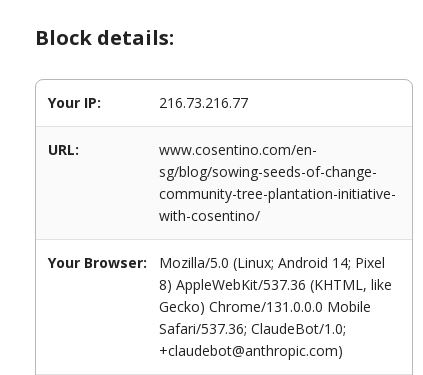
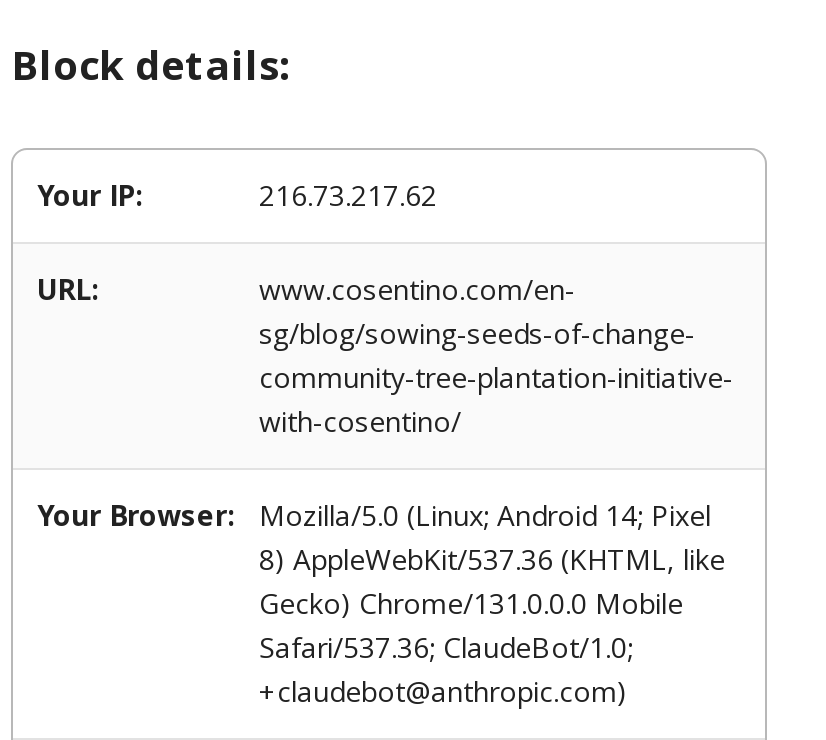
[159,93,248,112] 216.73.216.77 -> [259,176,437,214] 216.73.217.62

